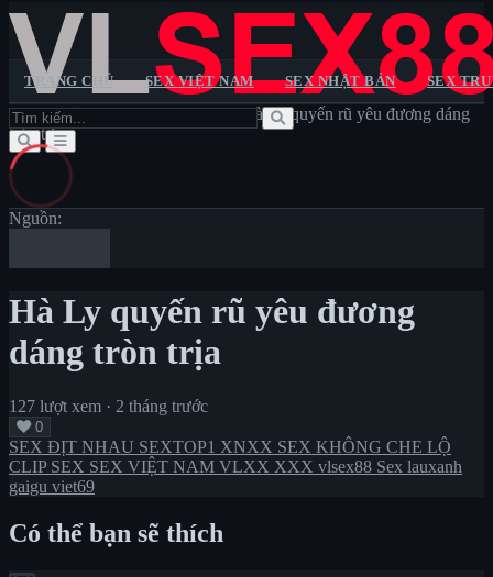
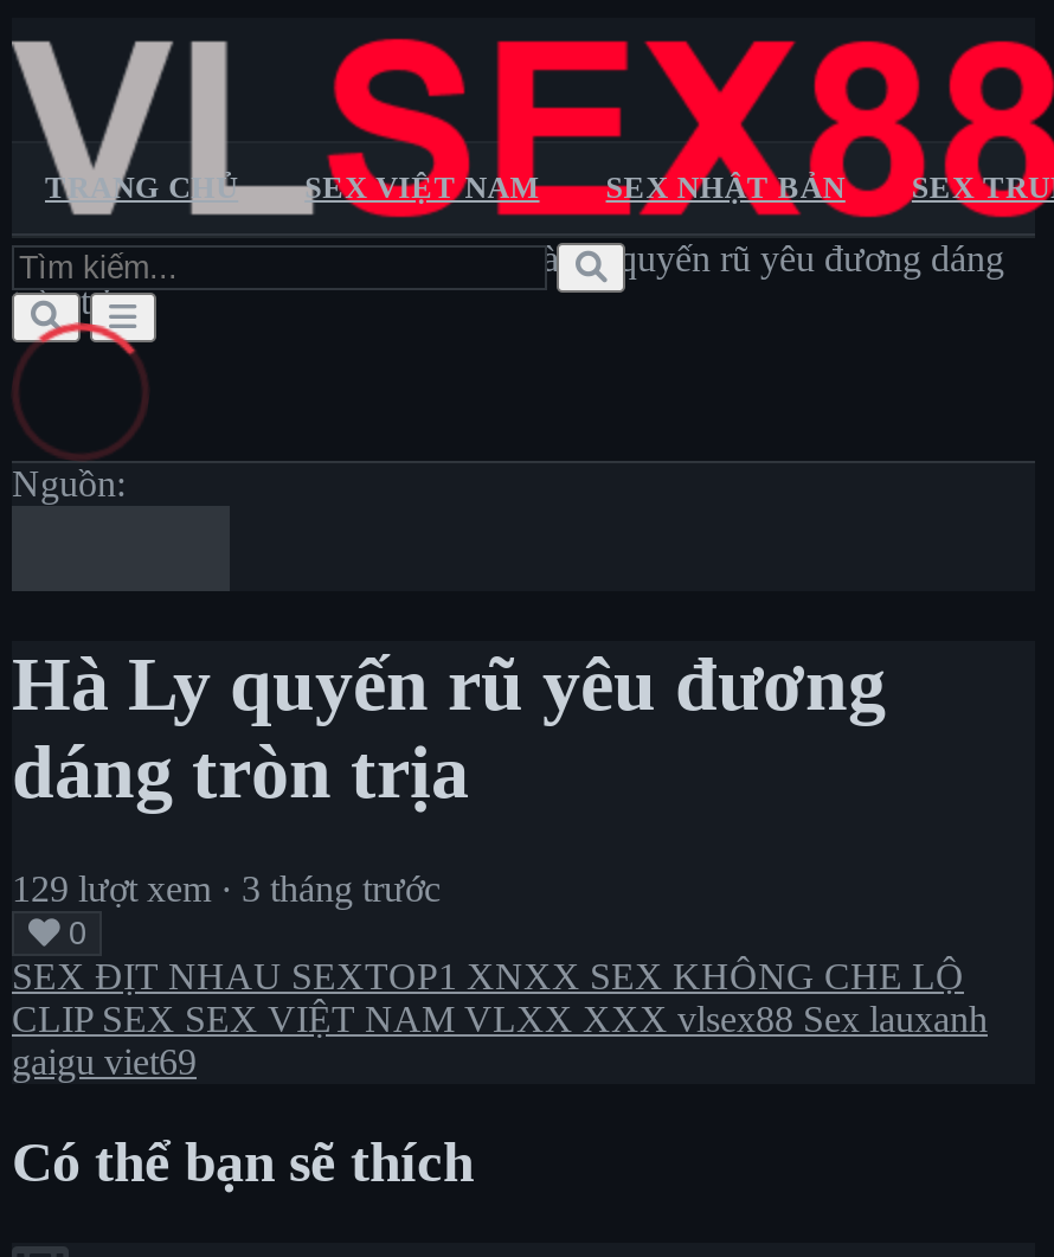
[9,397,208,415] 127 lượt xem · 2 tháng trước -> [12,868,441,908] 129 lượt xem · 3 tháng trước

